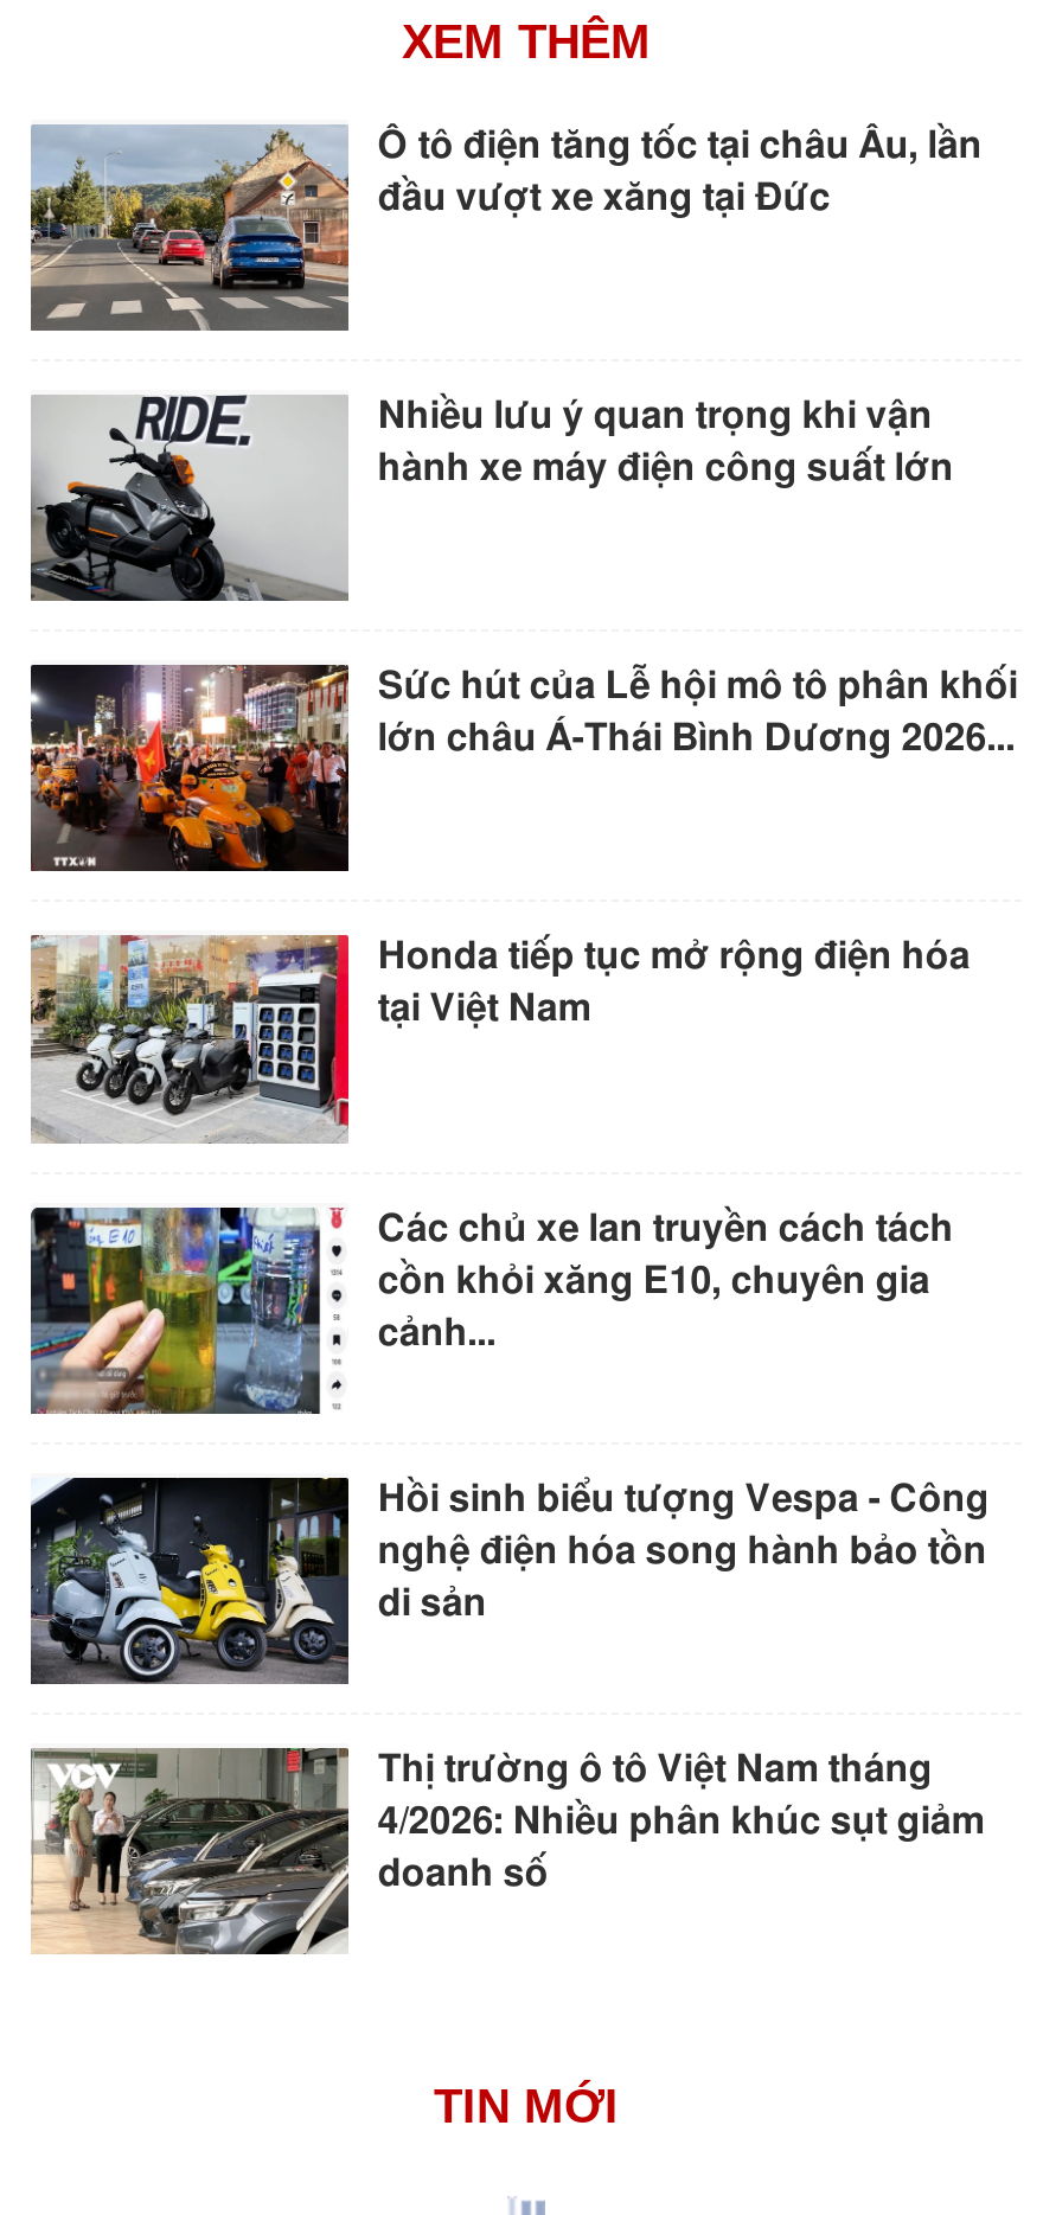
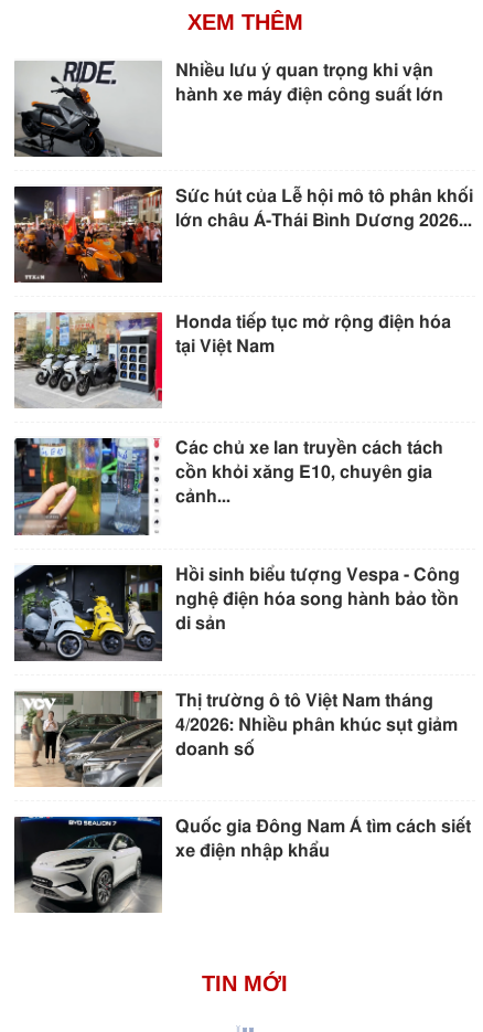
[31,127,982,333] [image] | Ô tô điện tăng tốc tại châu Âu, lần | đầu vượt xe xăng tại Đức -> none
moved [28,390,1018,1892] -> [13,58,473,758]: [image] | Nhiều lưu ý quan trọng khi vận | hành xe máy điện công suất lớn | ... | 4/2026: Nhiều phân khúc sụt giảm | doanh số
none -> [13,816,471,914] [image] | Quốc gia Đông Nam Á tìm cách siết | xe điện nhập khẩu

